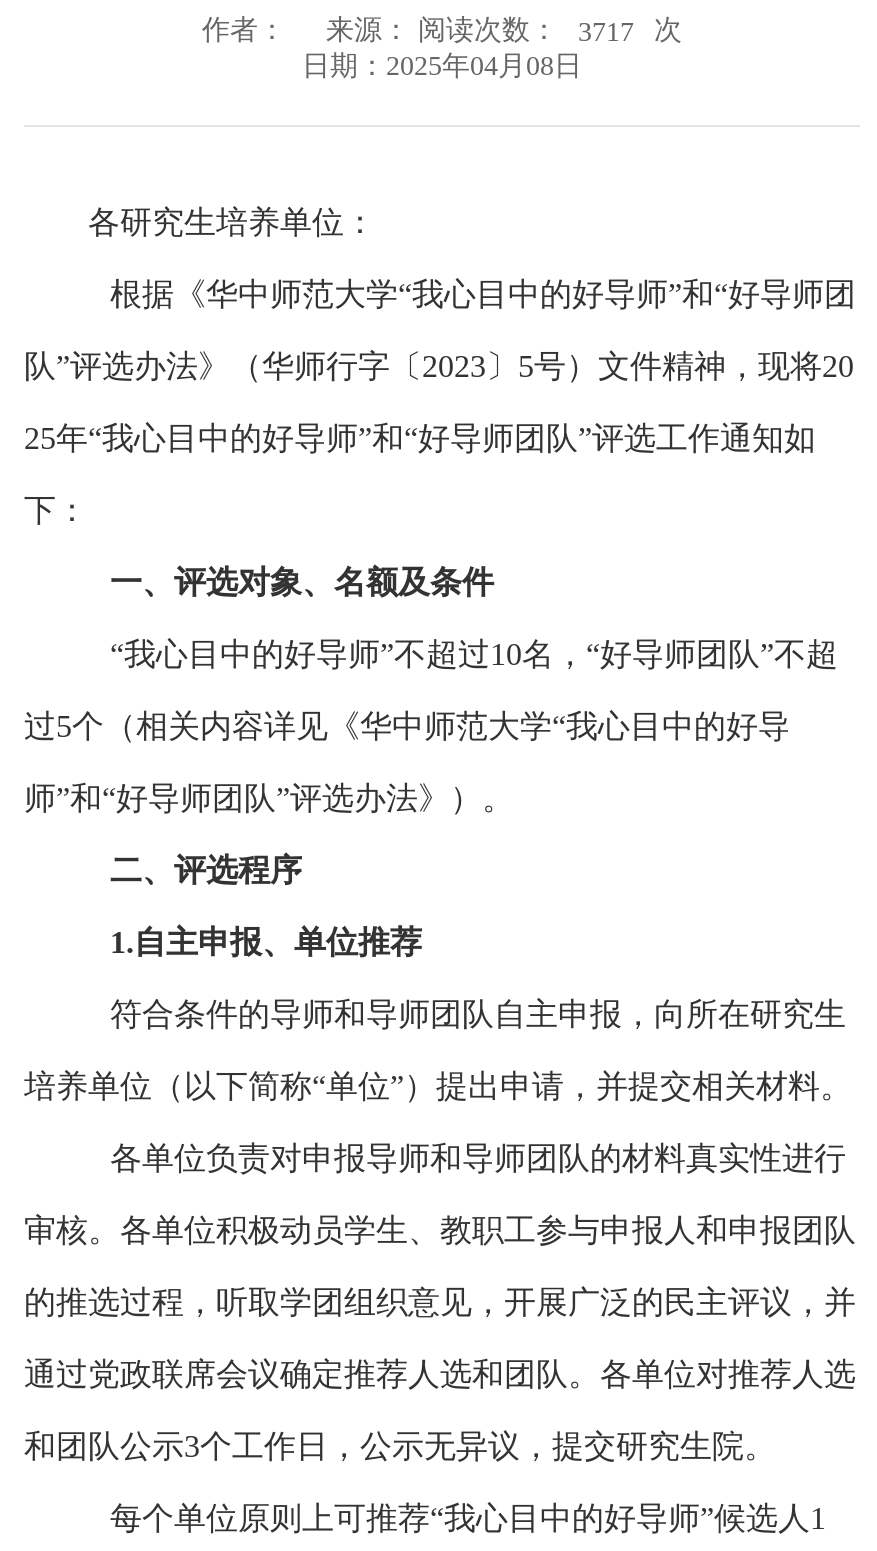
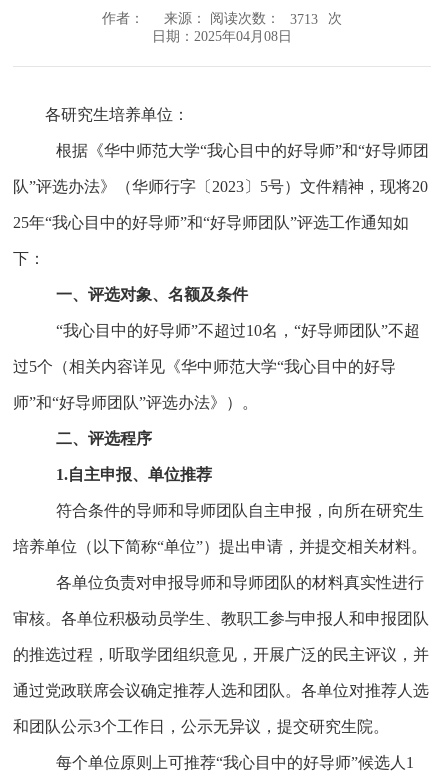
[202,16,682,47] 作者： 来源： 阅读次数： 3717 次 -> [102,11,342,27] 作者： 来源： 阅读次数： 3713 次

